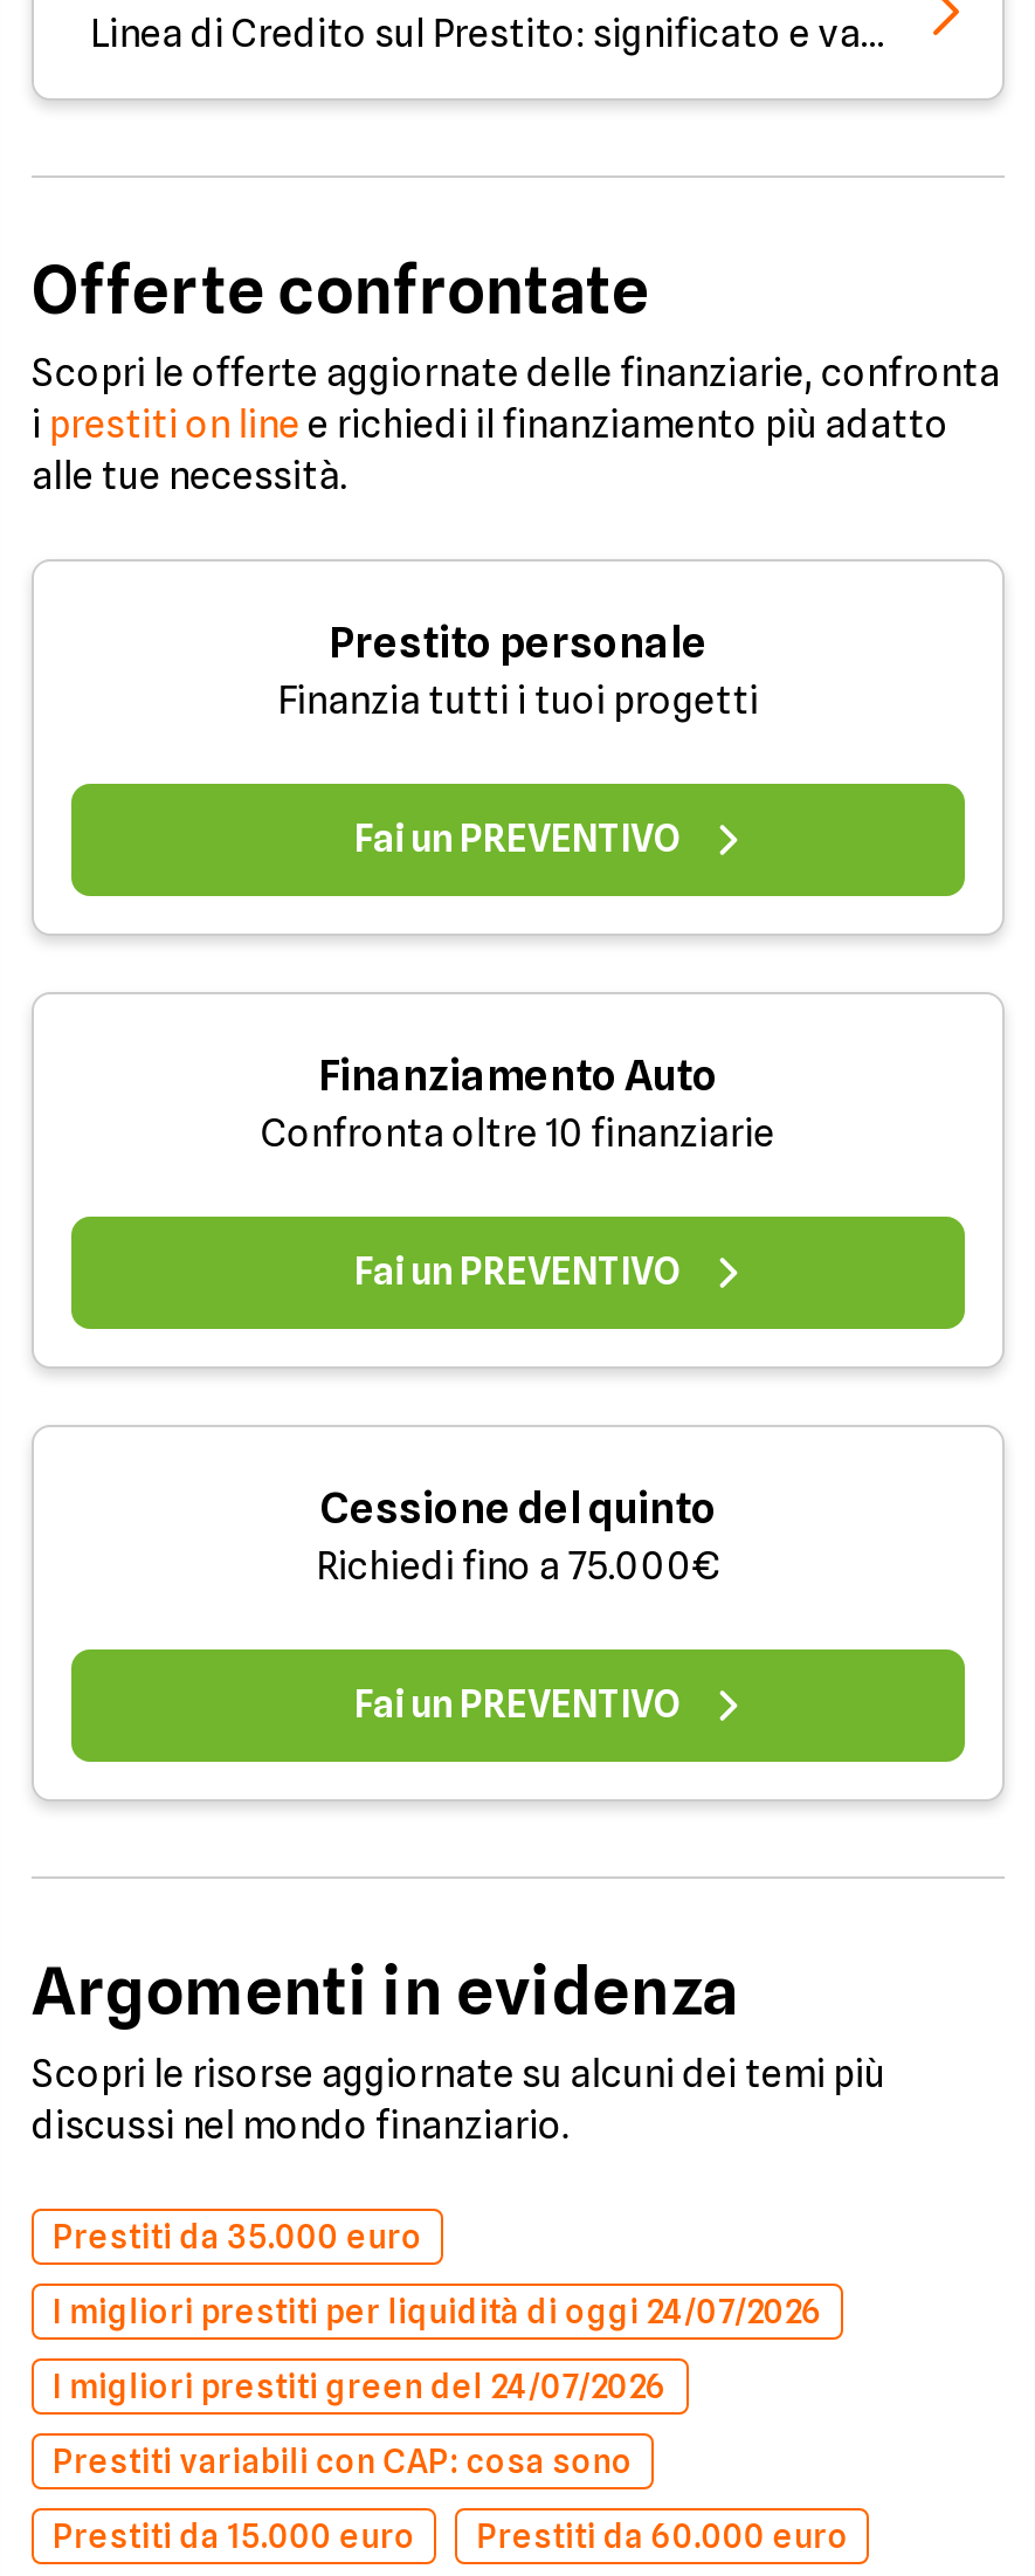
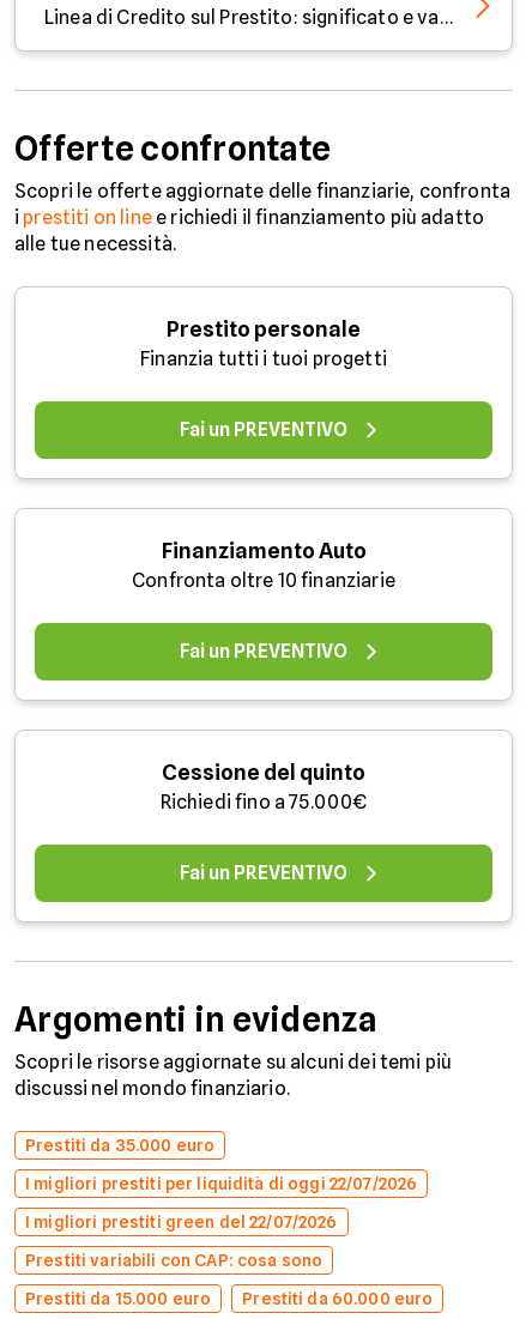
[53,2293,823,2330] I migliori prestiti per liquidità di oggi 24/07/2026 -> [25,1174,417,1193] I migliori prestiti per liquidità di oggi 22/07/2026
[53,2368,667,2405] I migliori prestiti green del 24/07/2026 -> [25,1212,337,1232] I migliori prestiti green del 22/07/2026

